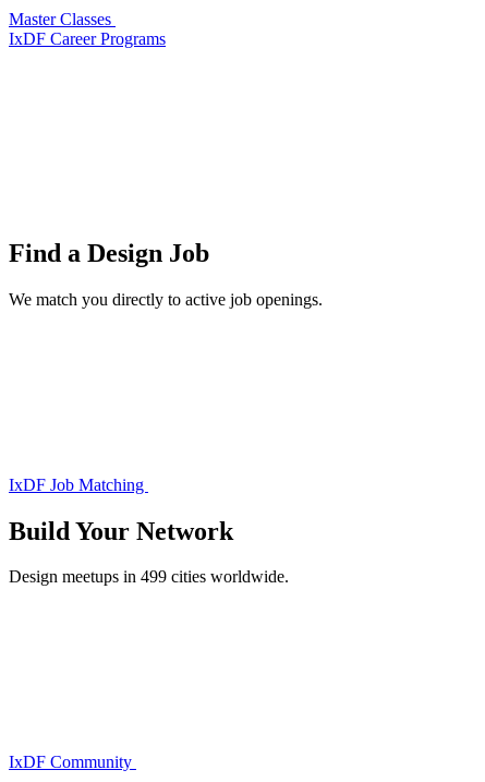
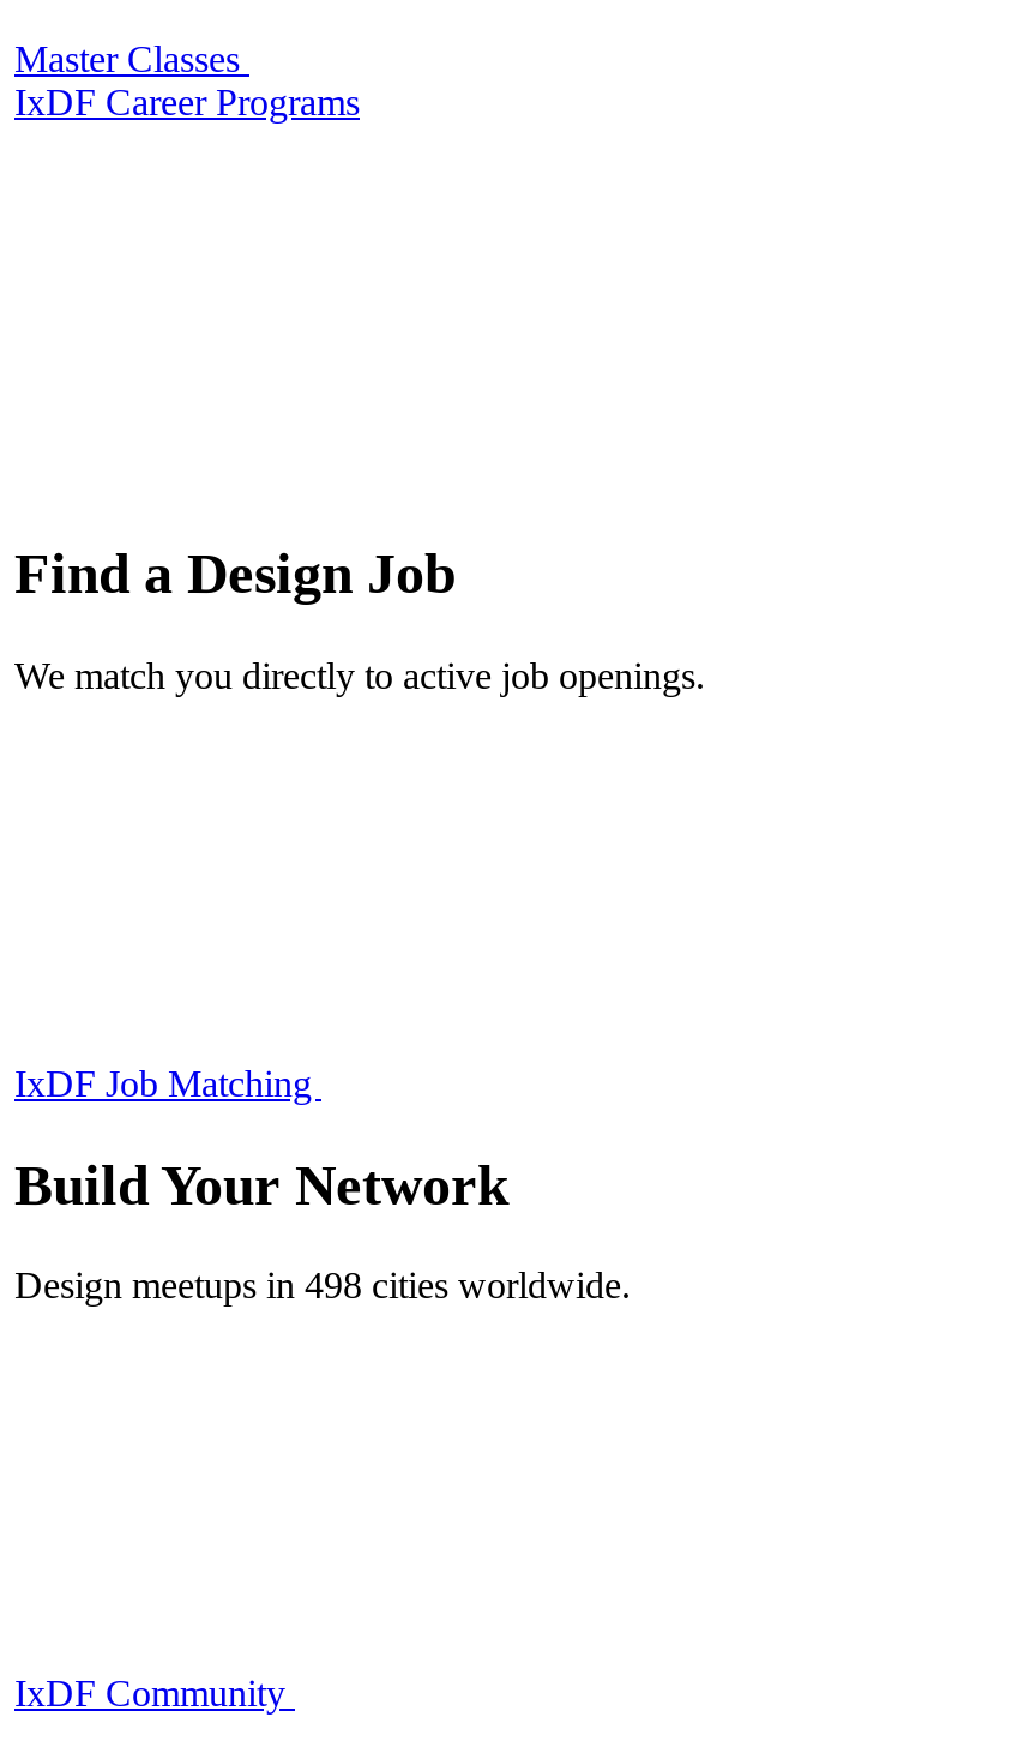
[9,568,289,586] Design meetups in 499 cities worldwide. -> [14,1266,631,1306] Design meetups in 498 cities worldwide.

